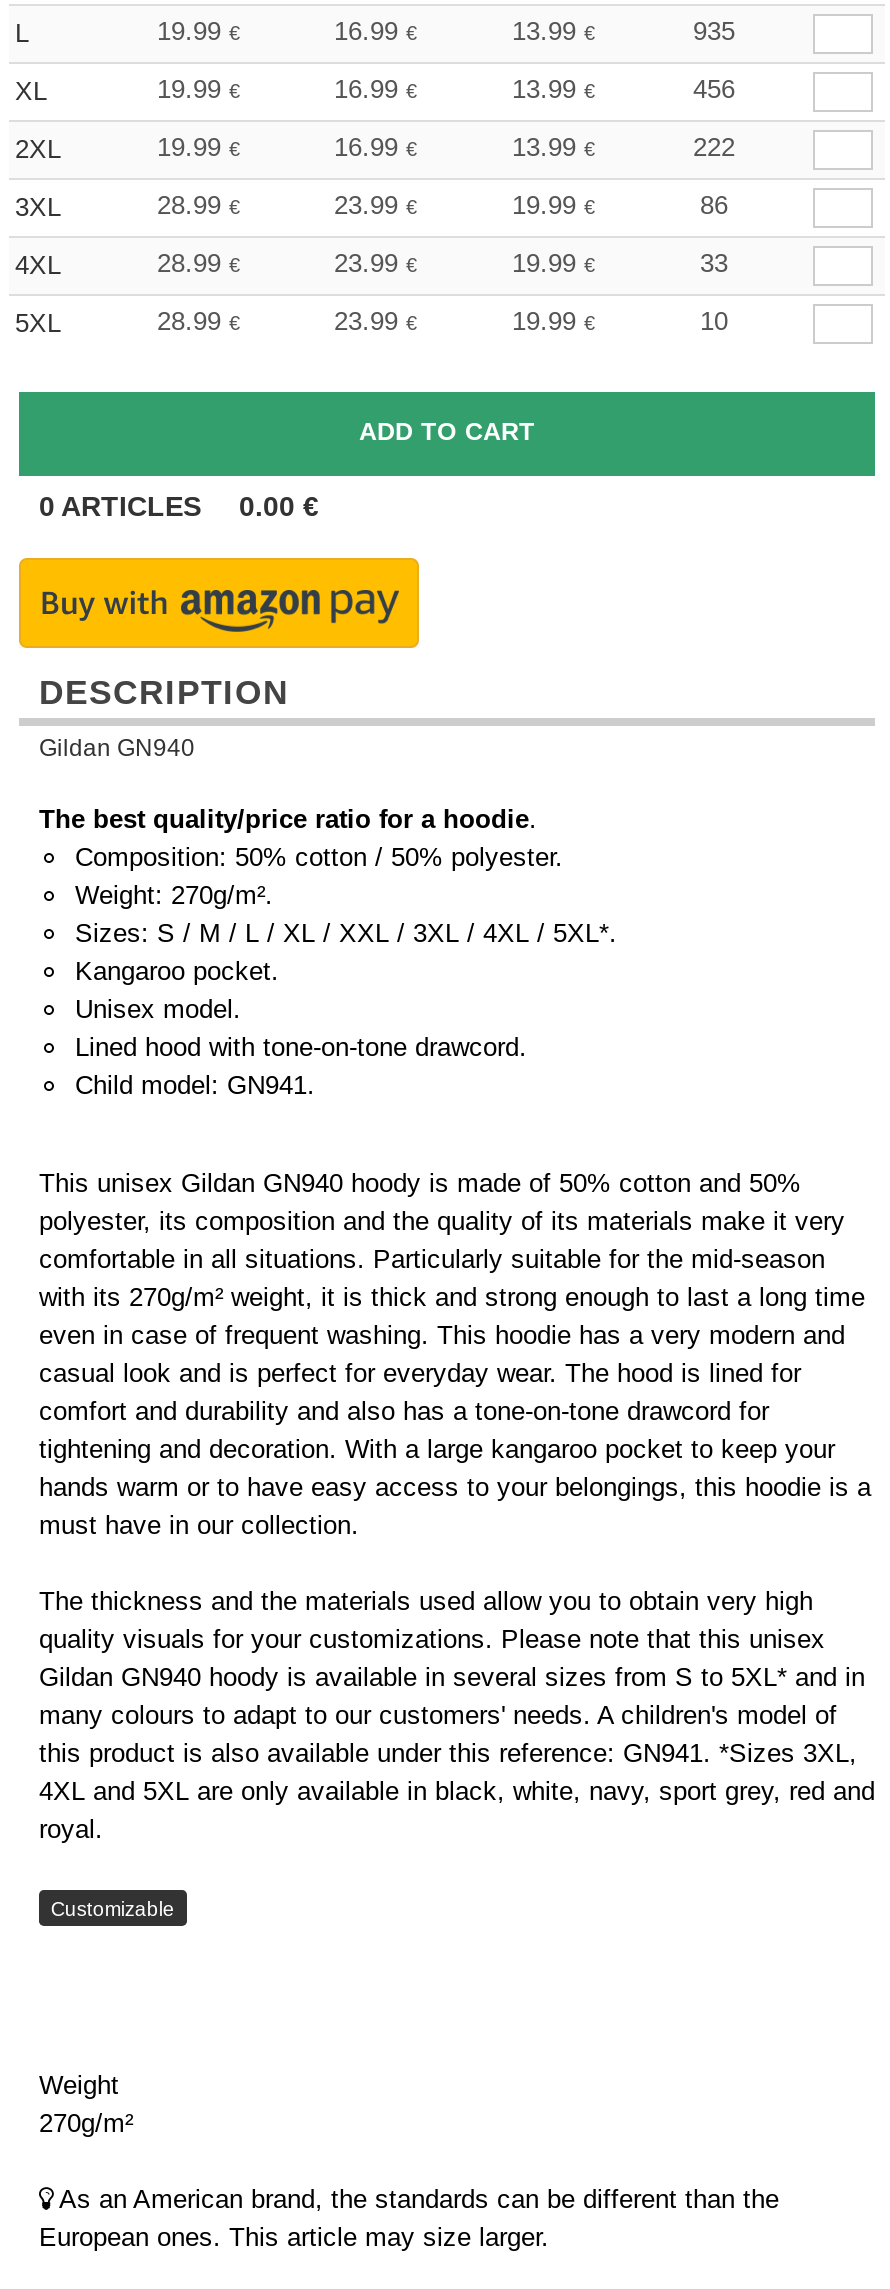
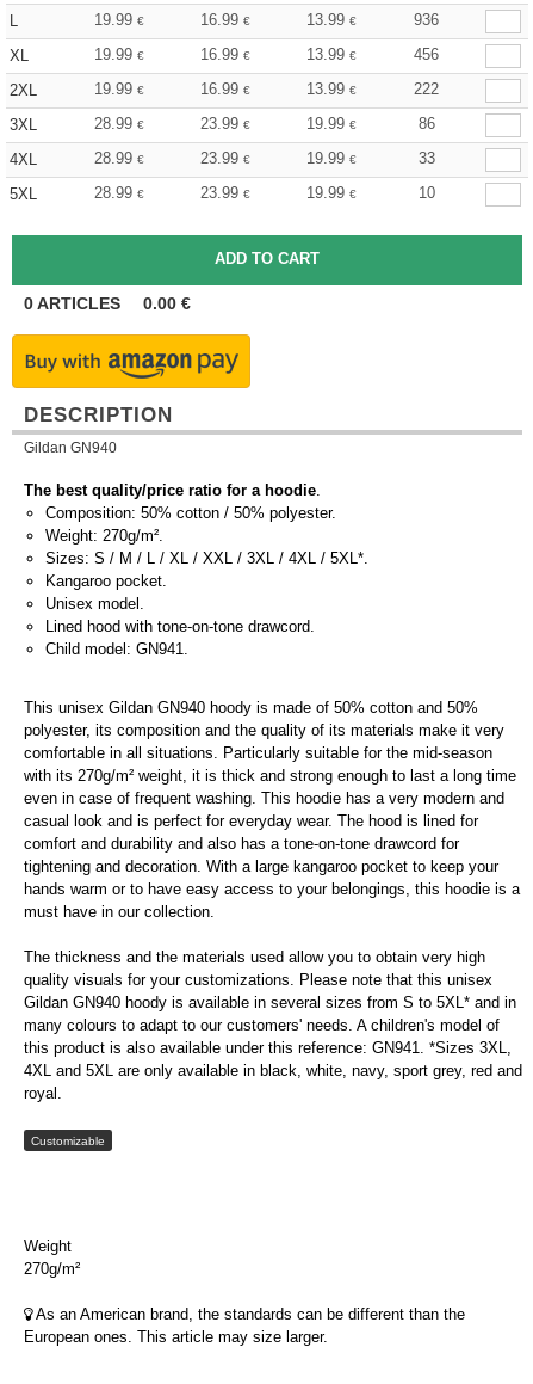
[693,15,735,45] 935 -> [414,10,439,28] 936

